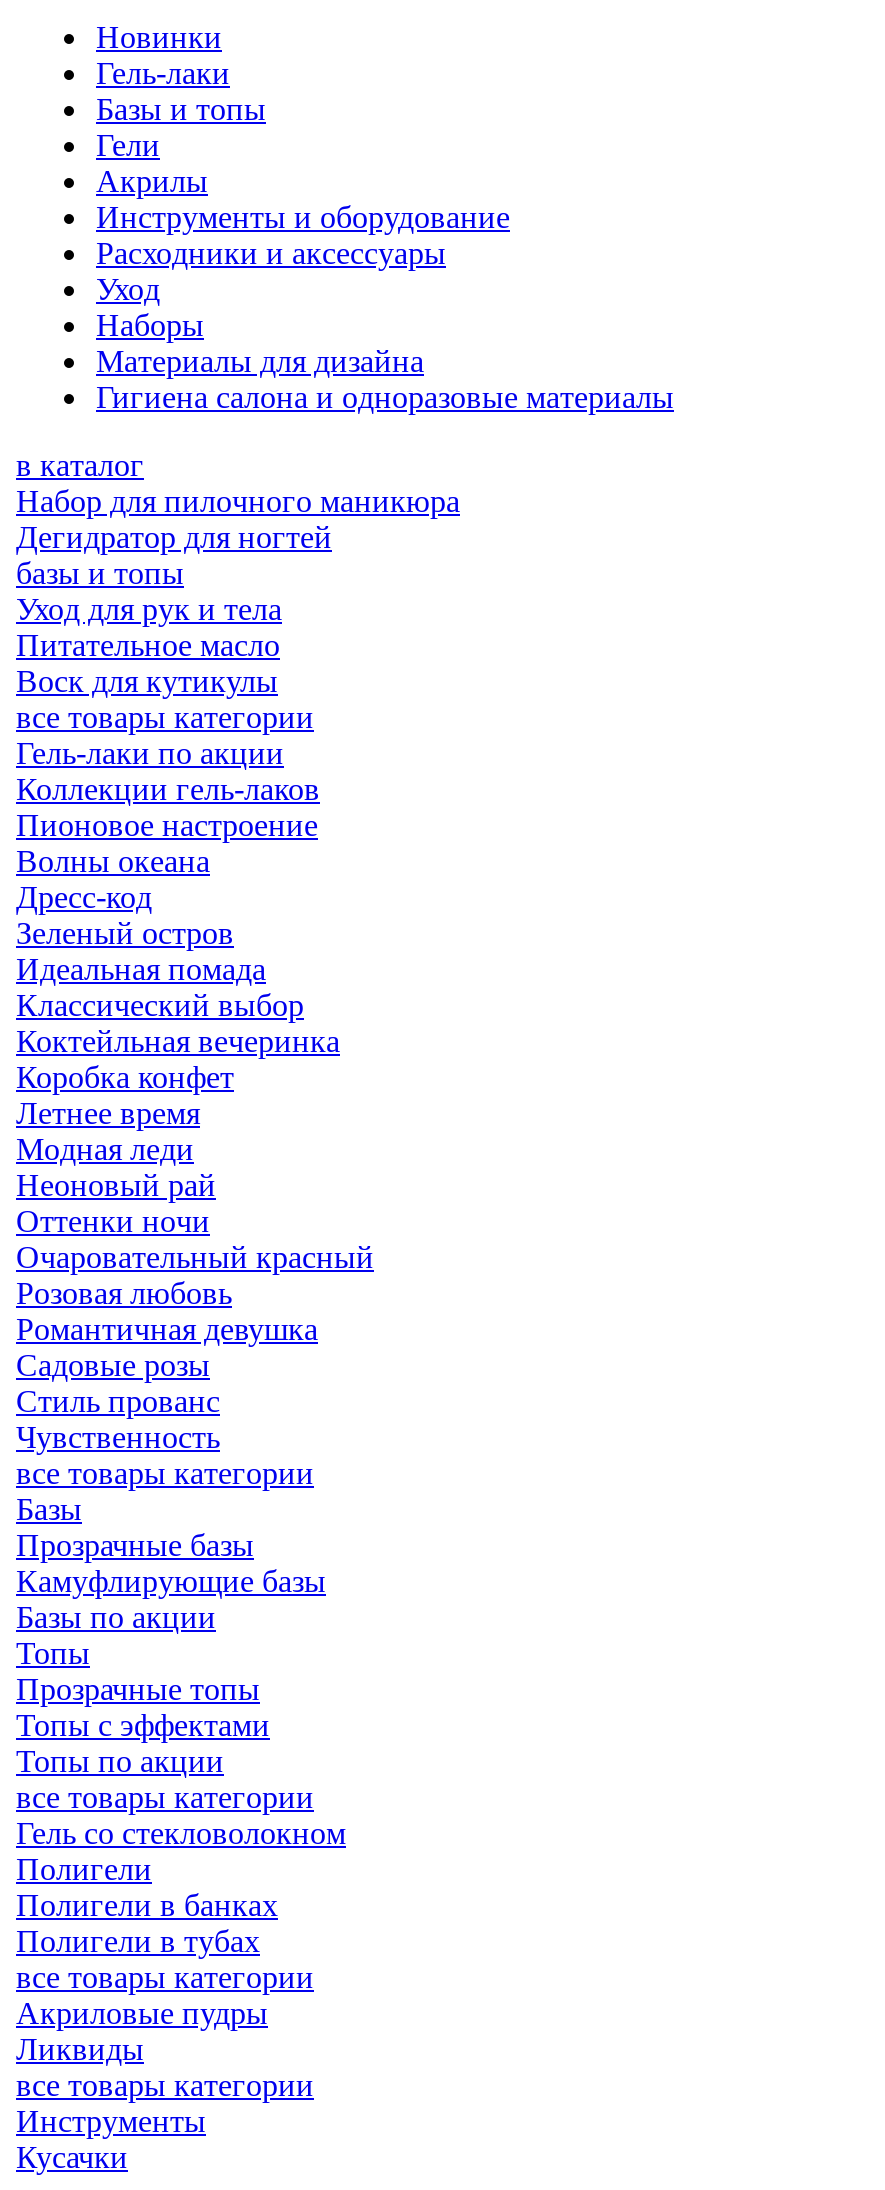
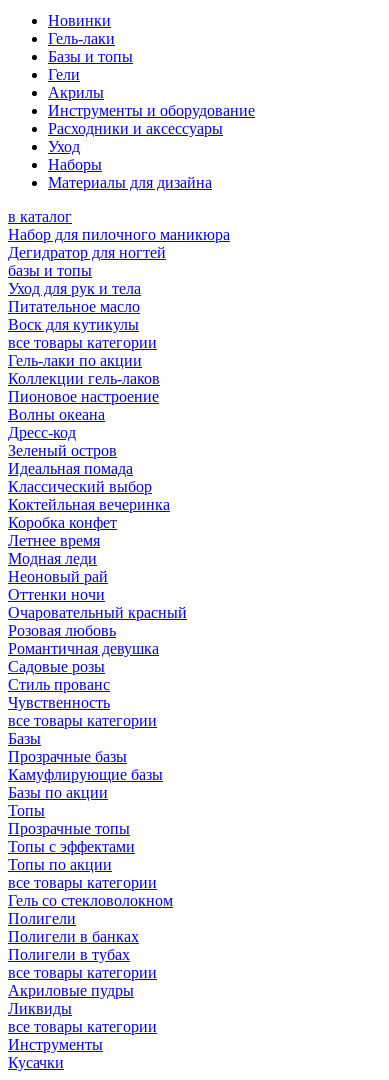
[96,380,674,414] Гигиена салона и одноразовые материалы -> none

